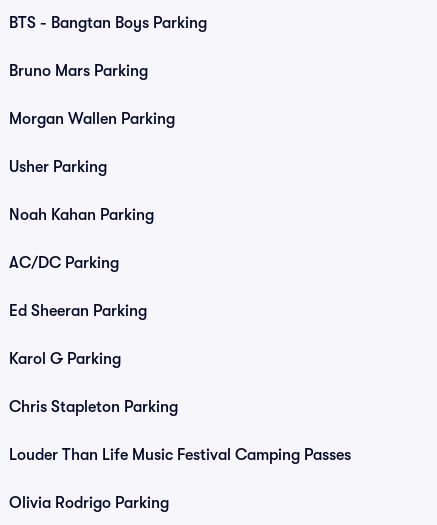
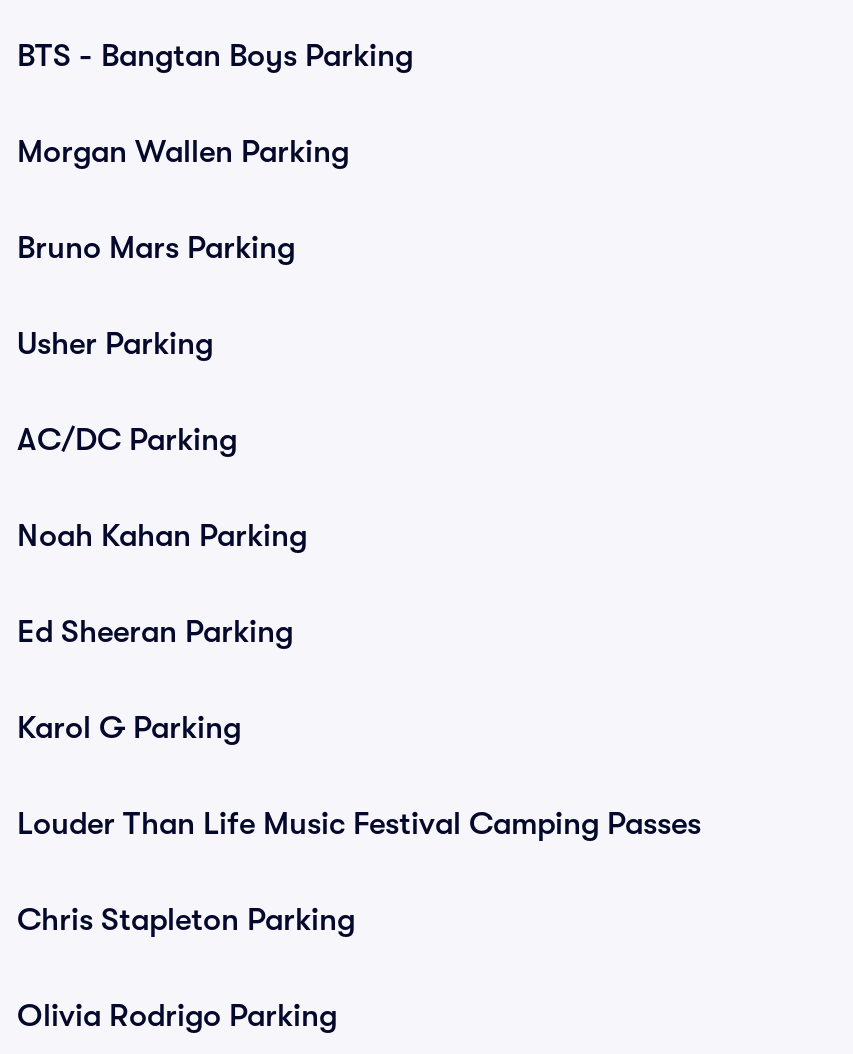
moved [9,62,148,80] -> [17,230,295,266]: Bruno Mars Parking
moved [9,110,175,128] -> [17,134,349,170]: Morgan Wallen Parking
moved [9,206,154,224] -> [17,518,307,554]: Noah Kahan Parking
moved [9,254,119,272] -> [17,422,237,458]: AC/DC Parking
moved [9,398,178,416] -> [17,902,355,938]: Chris Stapleton Parking
moved [9,446,351,464] -> [17,806,701,842]: Louder Than Life Music Festival Camping Passes

